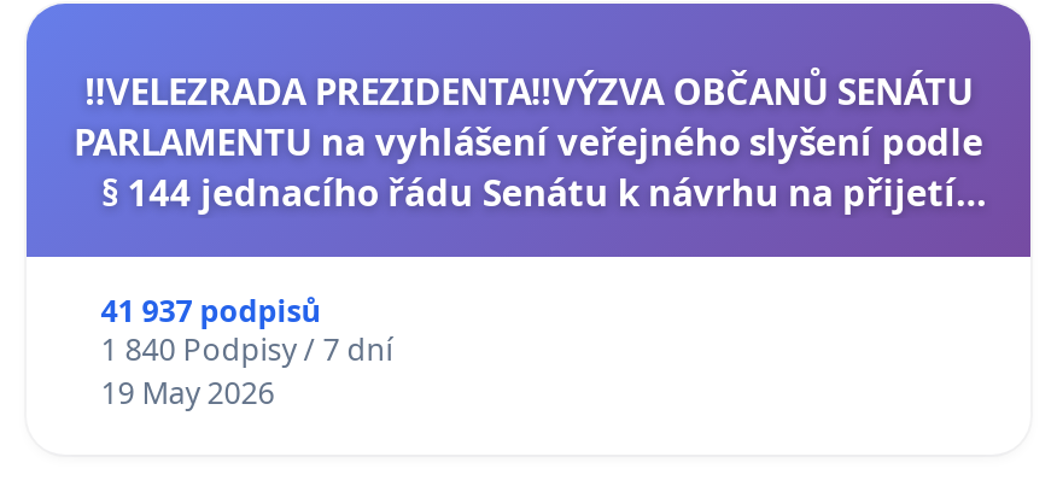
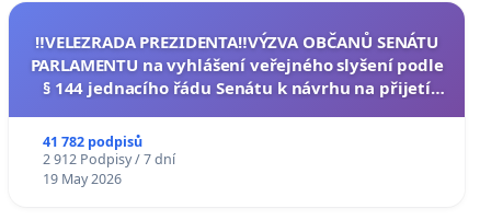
[101,291,320,332] 41 937 podpisů -> [43,132,142,150] 41 782 podpisů
[101,329,393,370] 1 840 Podpisy / 7 dní -> [43,149,175,168] 2 912 Podpisy / 7 dní

